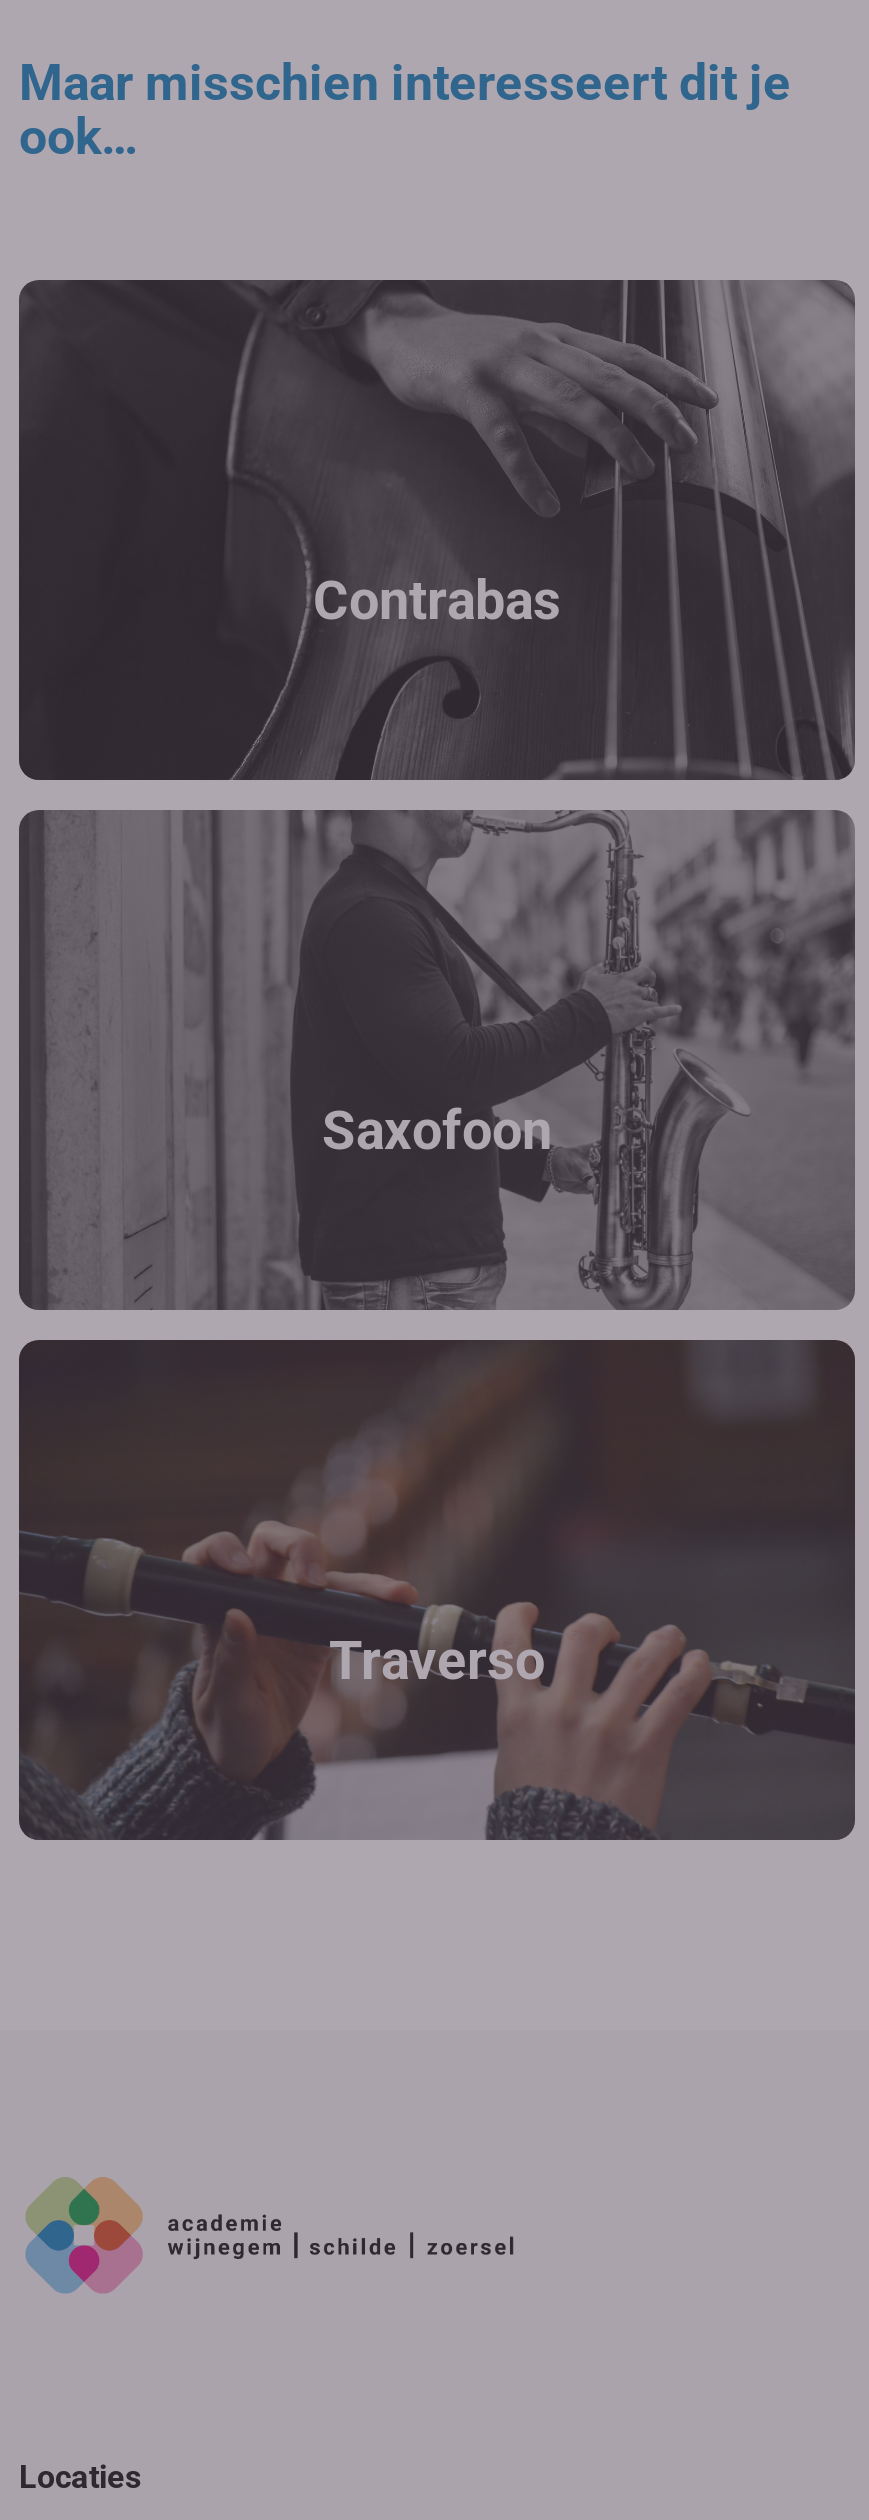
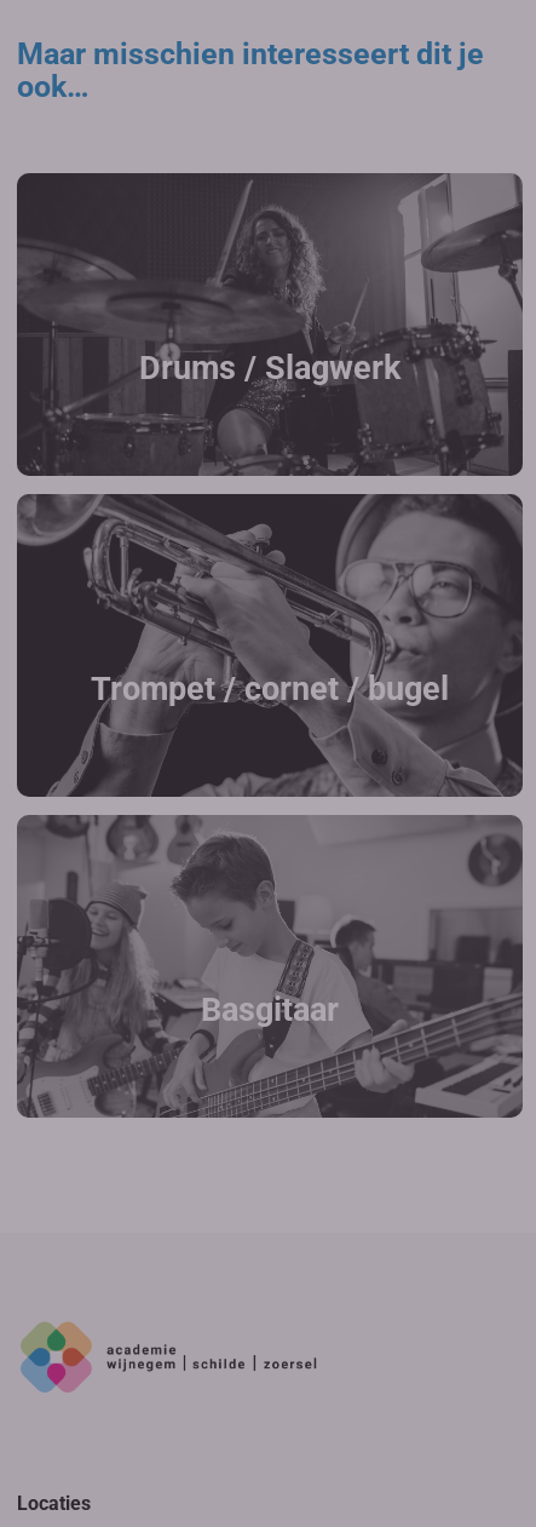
[19,280,855,780] [image] | Contrabas -> [17,173,523,476] [image] | Drums / Slagwerk
[19,810,855,1310] [image] | Saxofoon -> [17,494,523,797] [image] | Trompet / cornet / bugel
[19,1340,855,1840] [image] | Traverso -> [17,815,523,1118] [image] | Basgitaar

